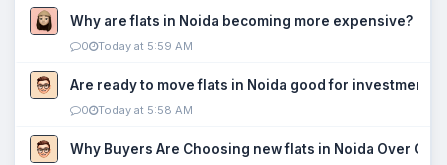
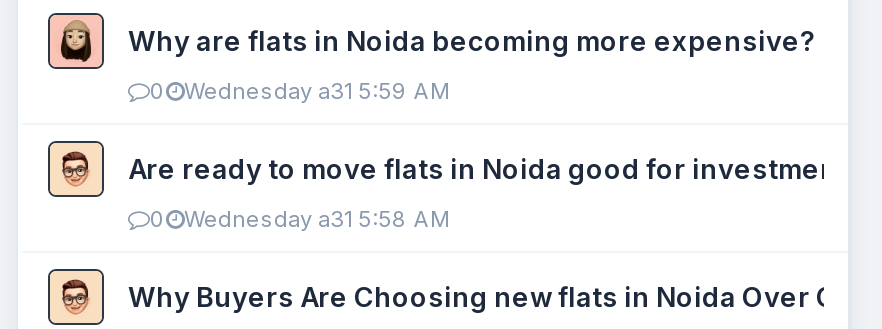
[98,39,193,53] Today at 5:59 AM -> [184,77,450,105] Wednesday a31 5:59 AM
[98,103,193,117] Today at 5:58 AM -> [184,205,450,233] Wednesday a31 5:58 AM

